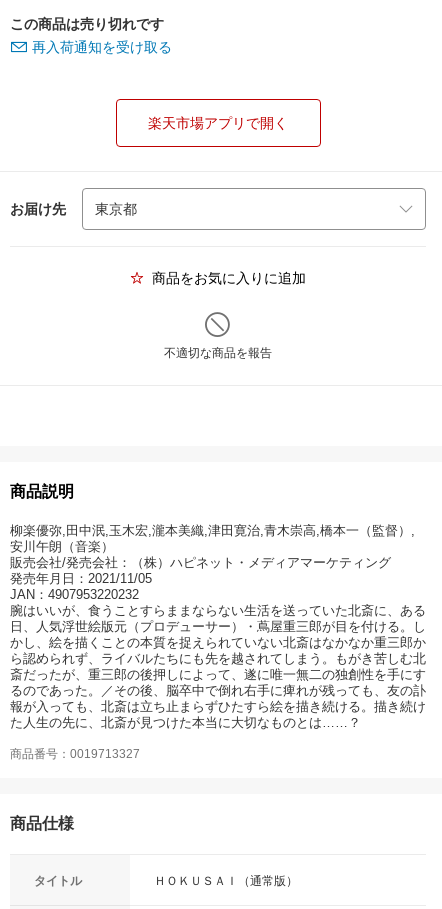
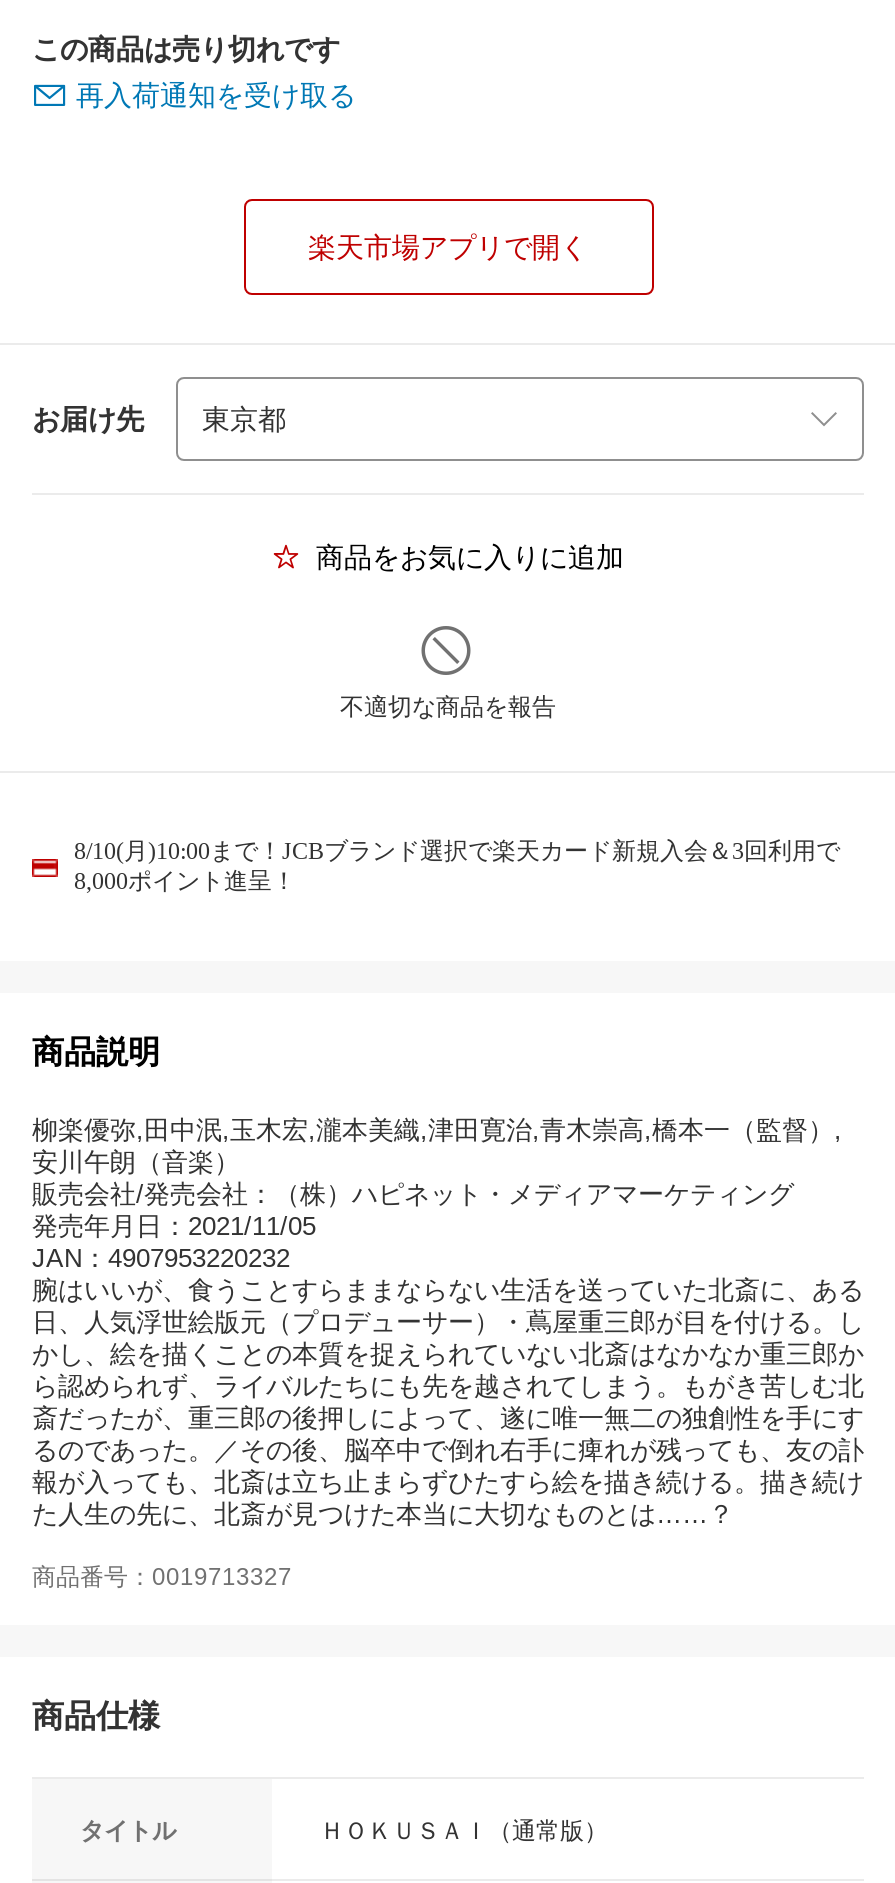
none -> [74,837,840,895] 8/10(月)10:00まで！JCBブランド選択で楽天カード新規入会＆3回利用で | 8,000ポイント進呈！

